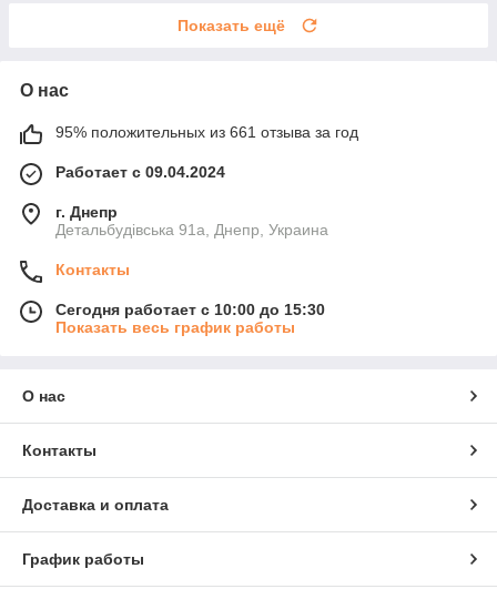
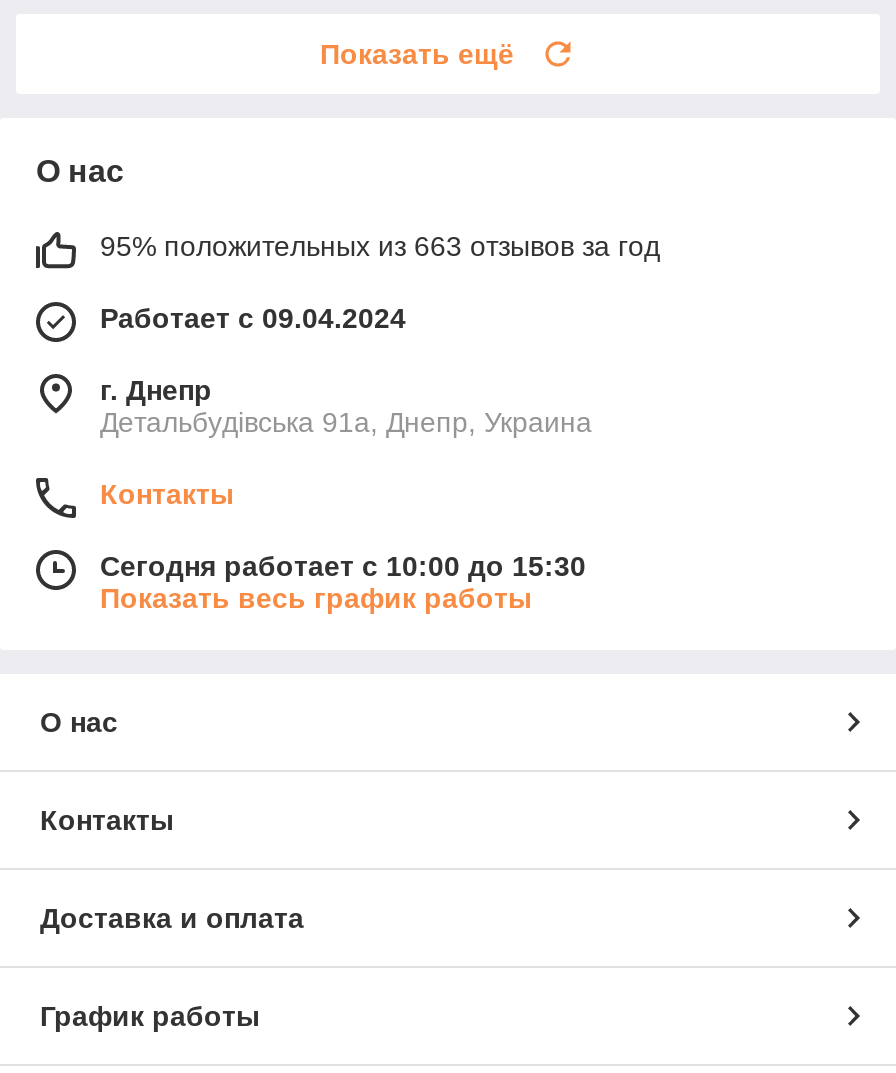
[55,123,358,141] 95% положительных из 661 отзыва за год -> [100,230,660,262] 95% положительных из 663 отзывов за год

